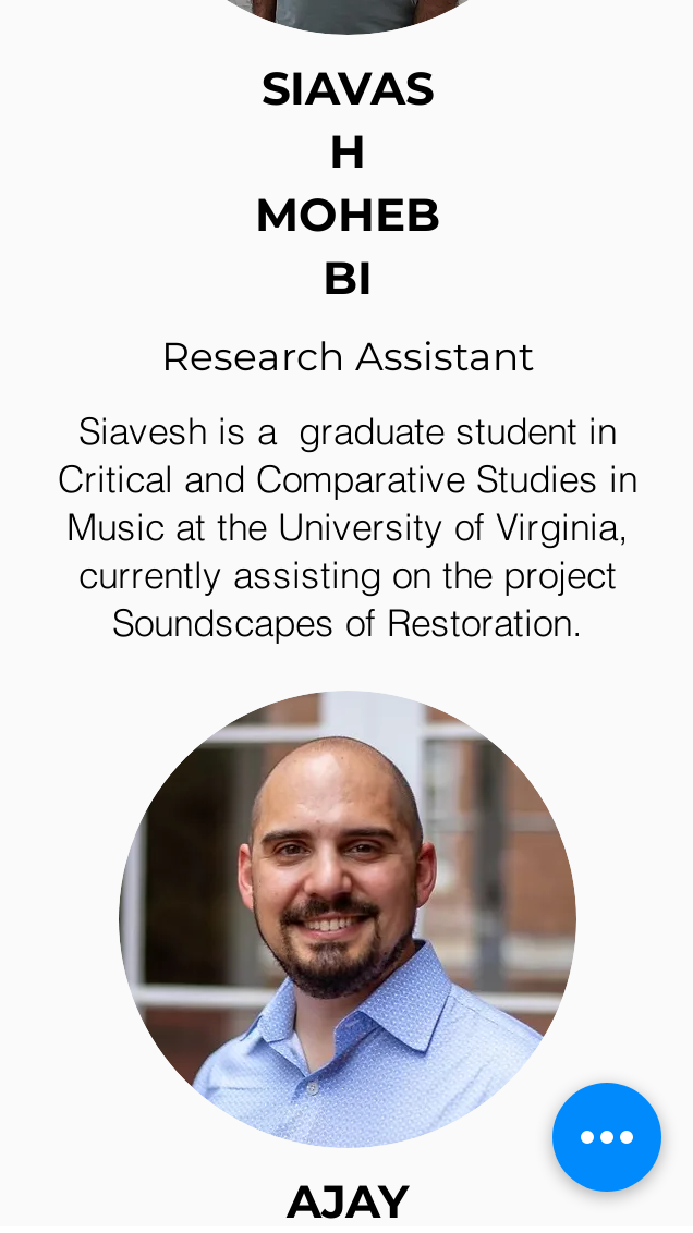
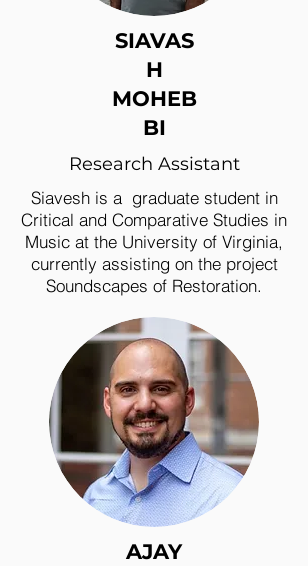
[548,1081,666,1198] [image] -> none

